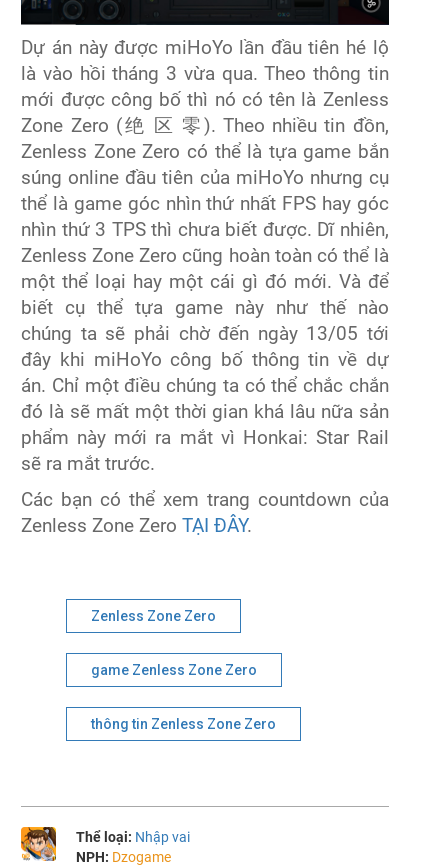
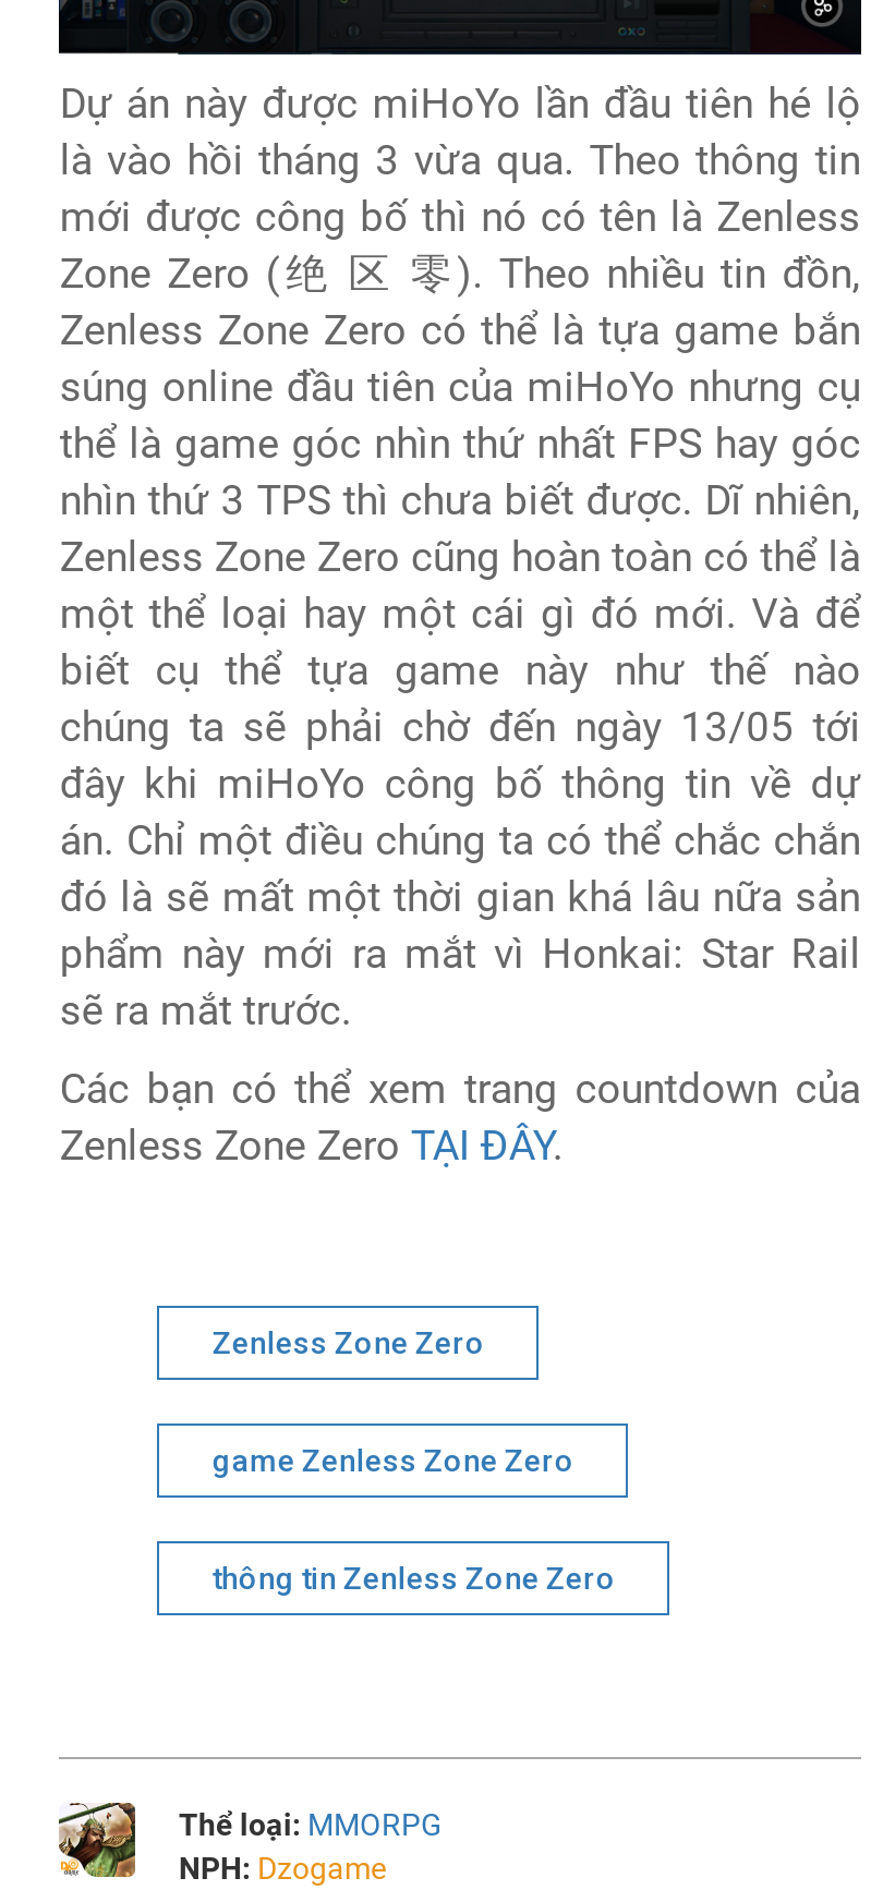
[20,826,190,861] [image] | Thể loại: Nhập vai -> [57,1803,443,1879] [image] | Thể loại: MMORPG

